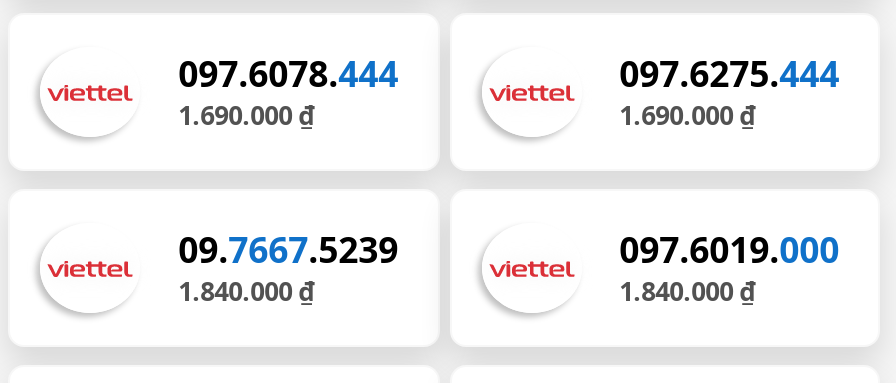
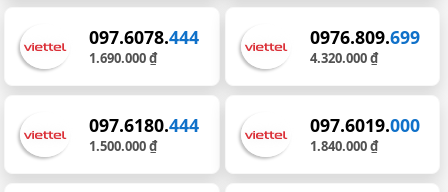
[619,50,839,98] 097.6275.444 -> [310,25,420,49] 0976.809.699
[619,98,755,134] 1.690.000 ₫ -> [310,49,378,67] 4.320.000 ₫
[178,226,398,274] 09.7667.5239 -> [89,113,199,137] 097.6180.444
[178,274,314,310] 1.840.000 ₫ -> [89,137,157,155] 1.500.000 ₫

